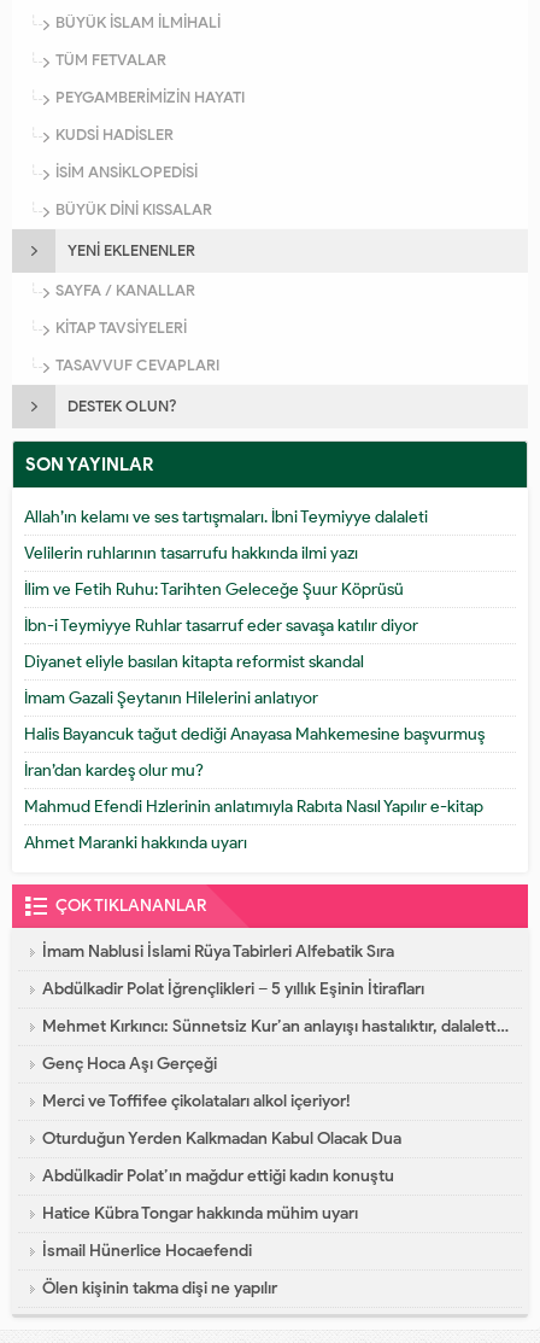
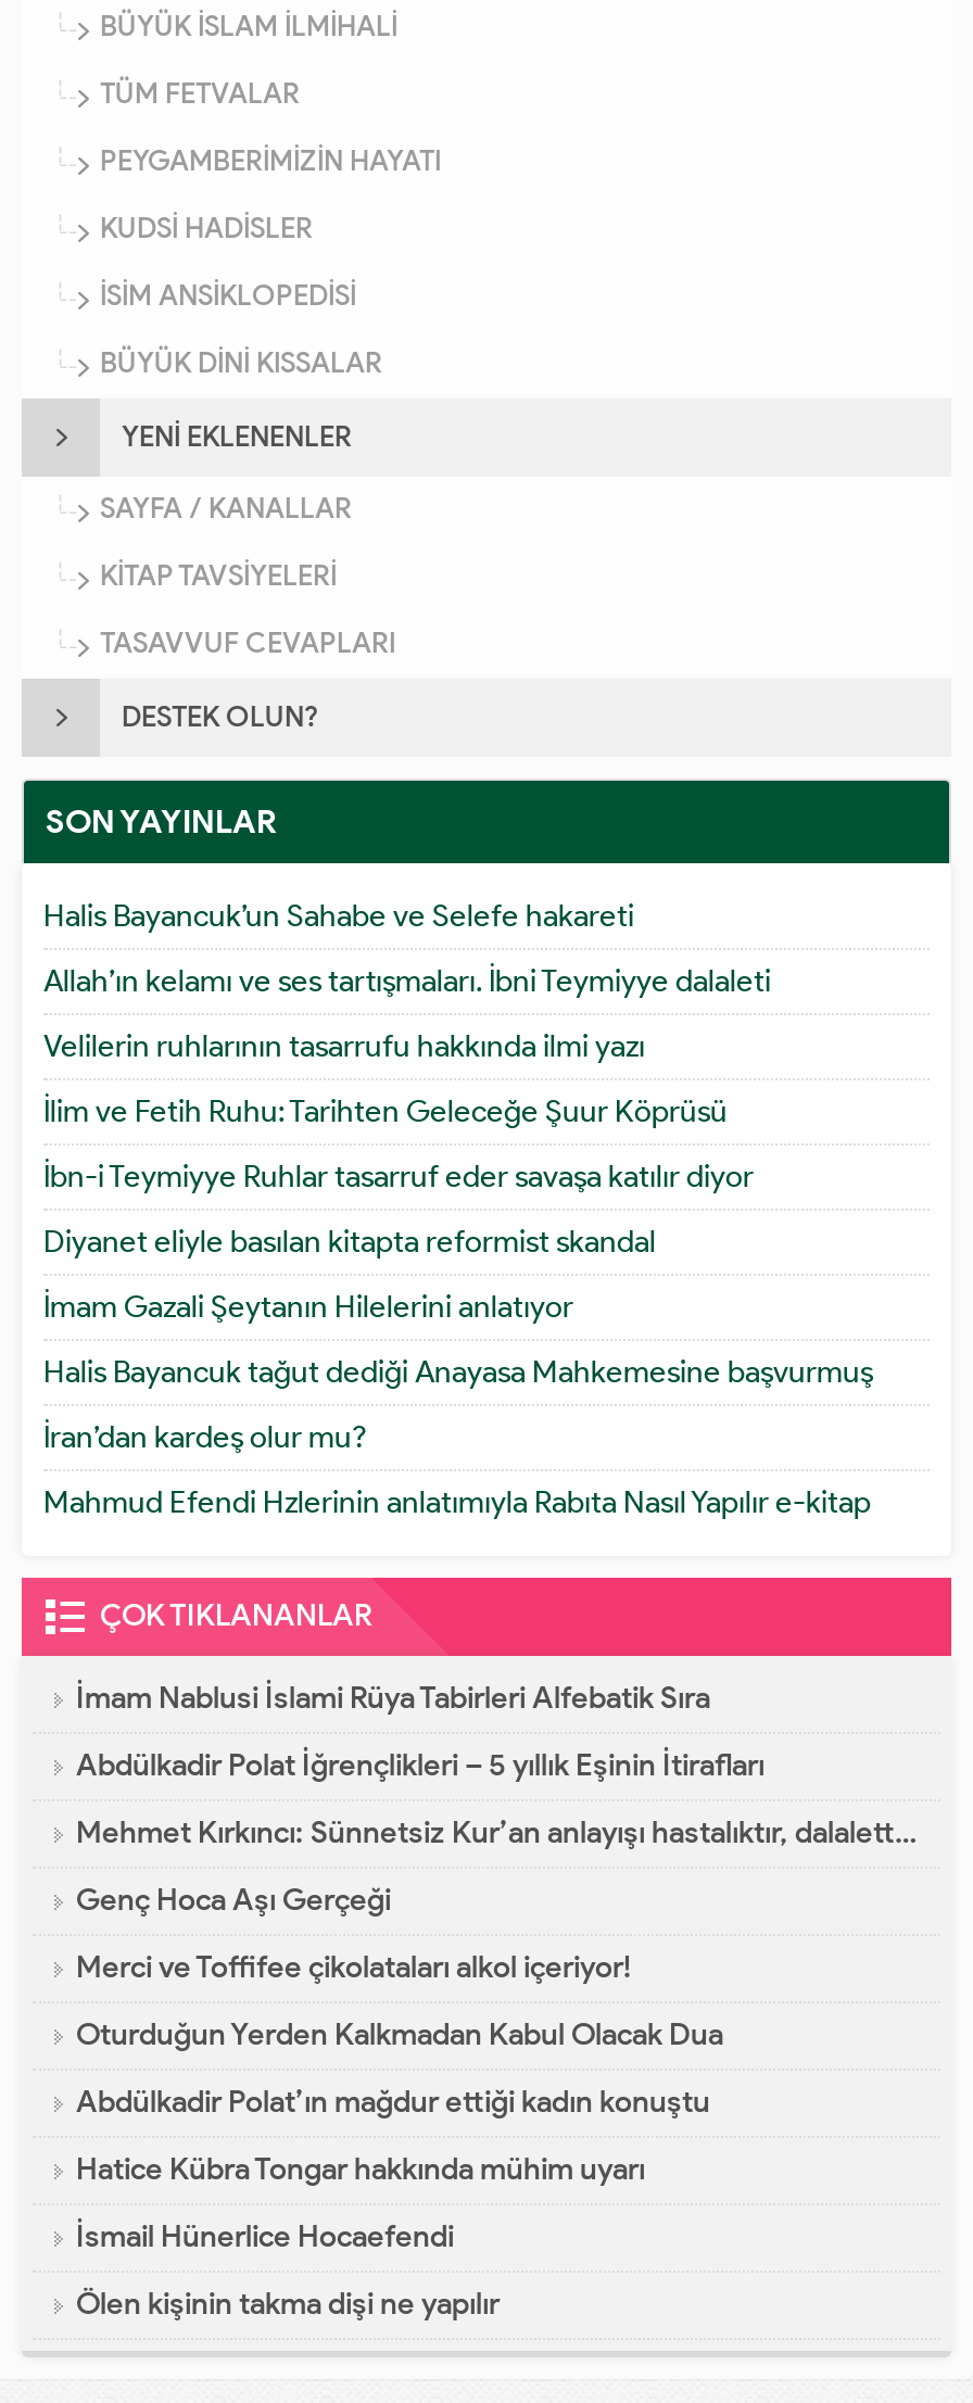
none -> [43,899,634,936] Halis Bayancuk’un Sahabe ve Selefe hakareti
moved [24,507,485,818] -> [43,964,873,1522]: Allah’ın kelamı ve ses tartışmaları. İbni Teymiyye dalaleti | Velilerin ruhlarının tasarrufu hakkında ilmi yazı | İlim ve Fetih Ruhu: Tarihten Geleceğe Şuur Köprüsü | ... | İran’dan kardeş olur mu? | Mahmud Efendi Hzlerinin anlatımıyla Rabıta Nasıl Yapılır e-kitap
[24,833,247,854] Ahmet Maranki hakkında uyarı -> none

